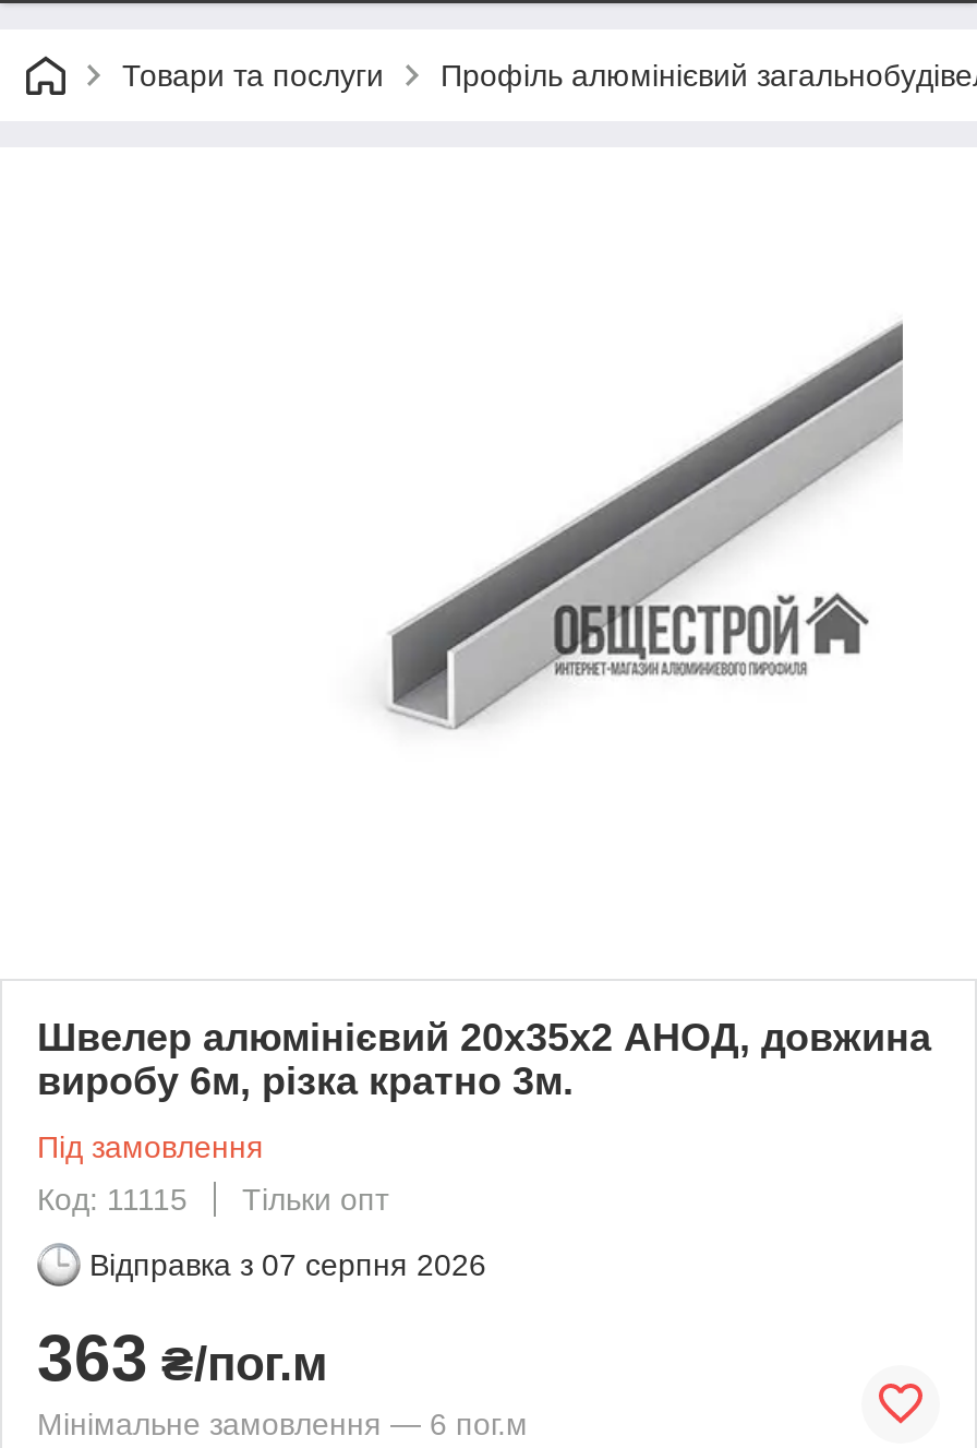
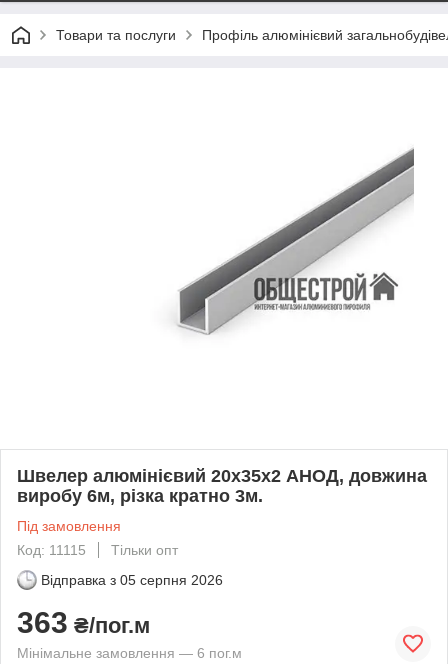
[89,1247,486,1282] Відправка з 07 серпня 2026 -> [41,572,223,588] Відправка з 05 серпня 2026

